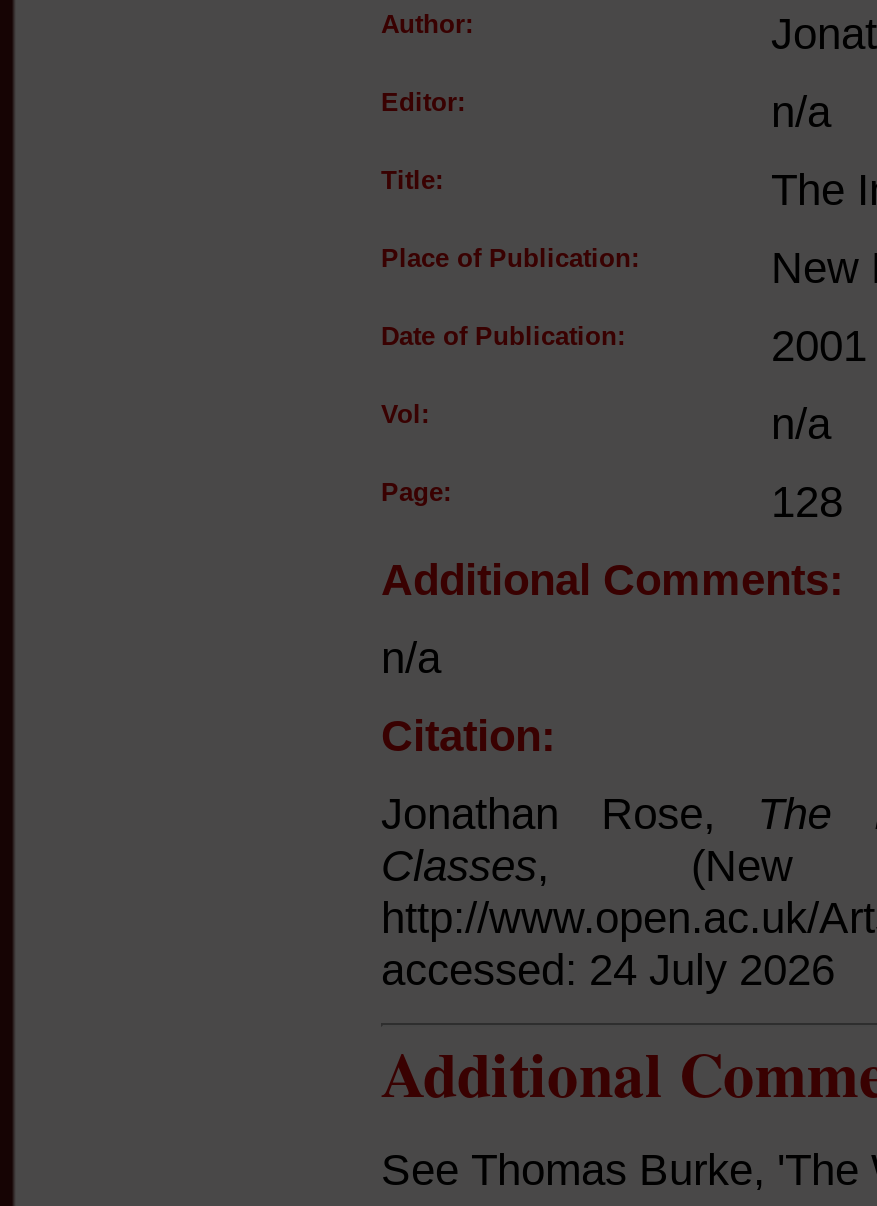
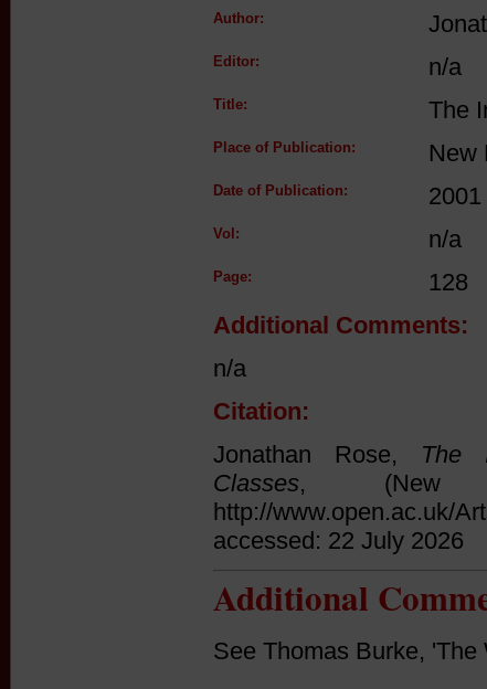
[381,945,835,995] accessed: 24 July 2026 -> [213,527,464,554] accessed: 22 July 2026

